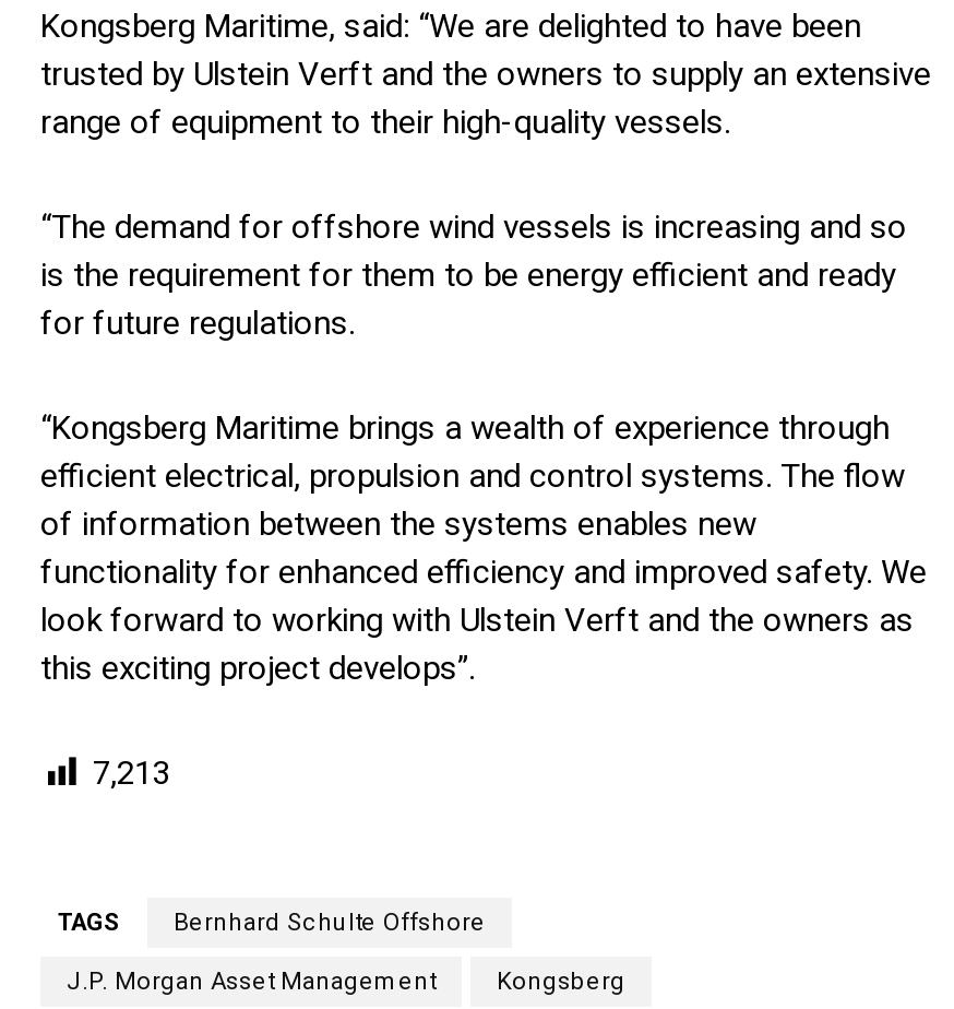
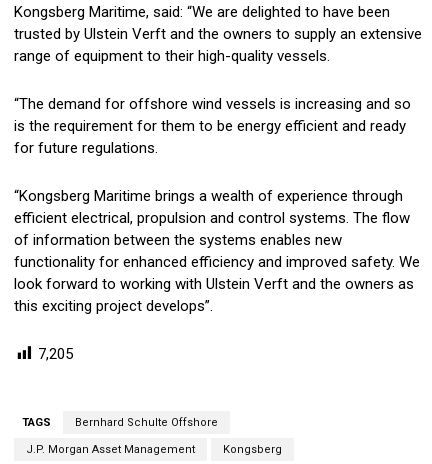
[93,754,169,794] 7,213 -> [38,345,73,363] 7,205

